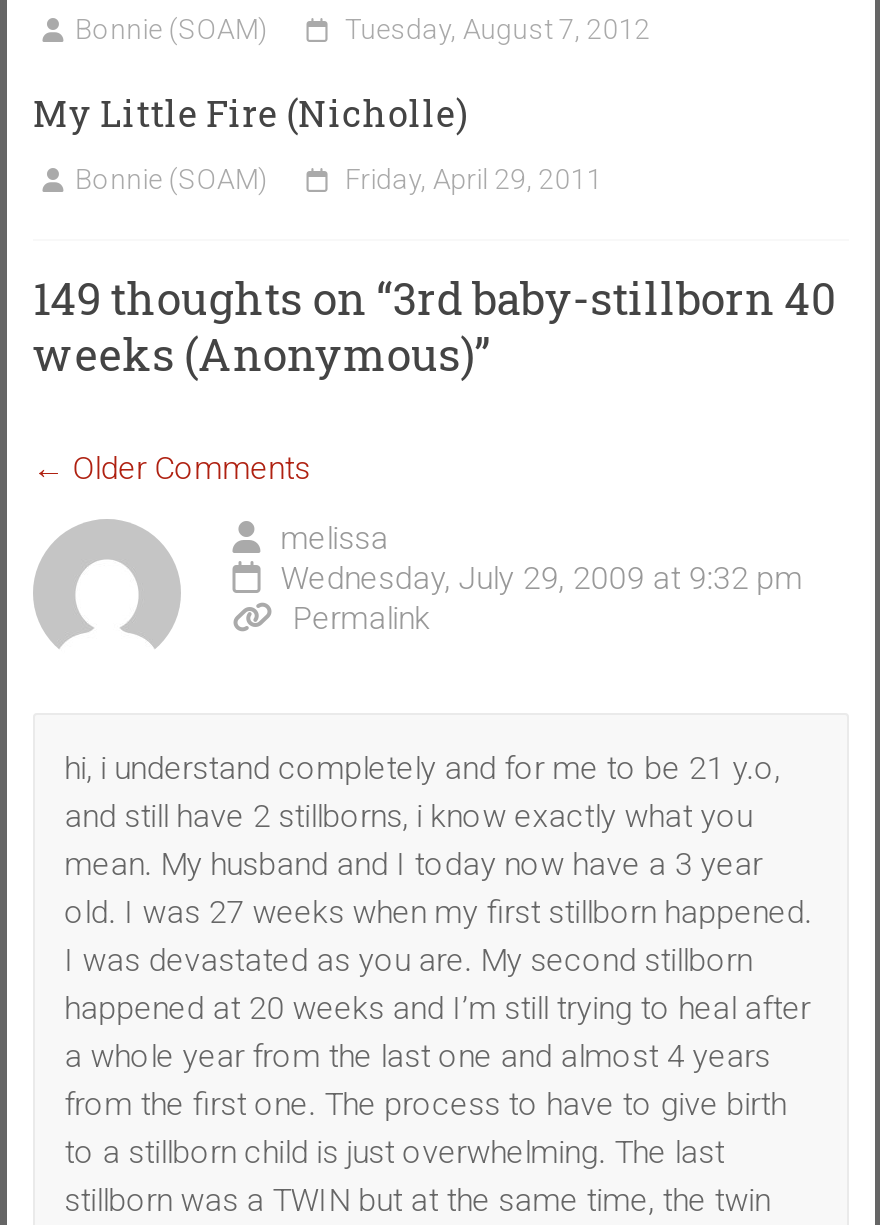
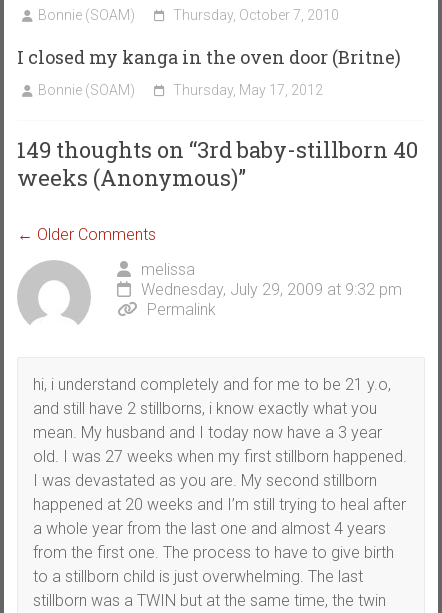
[345,13,651,45] Tuesday, August 7, 2012 -> [173,7,339,23] Thursday, October 7, 2010
[33,89,469,137] My Little Fire (Nicholle) -> [17,45,401,69] I closed my kanga in the oven door (Britne)
[345,163,603,195] Friday, April 29, 2011 -> [173,82,323,98] Thursday, May 17, 2012

